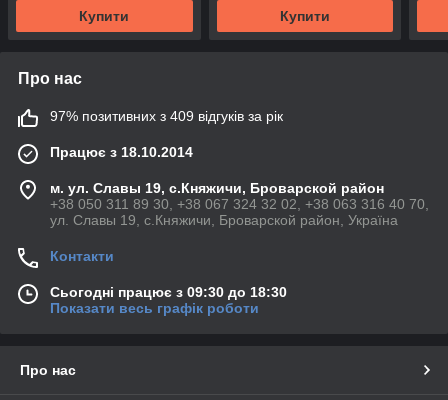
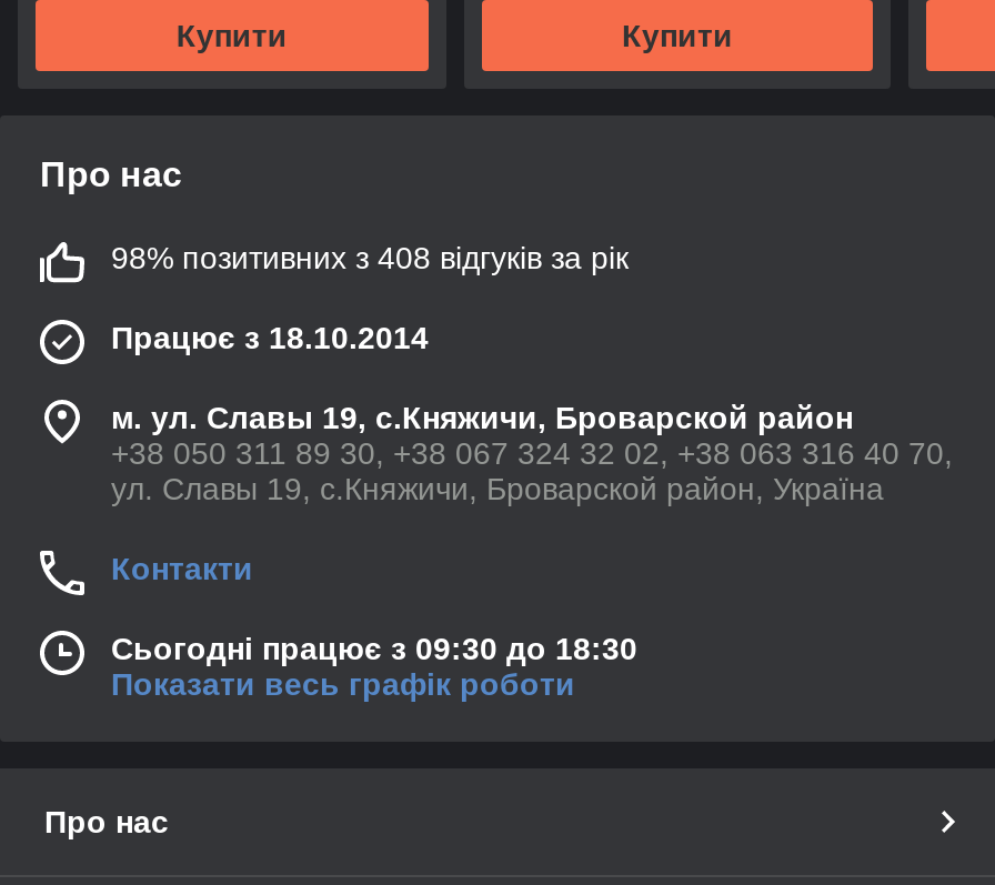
[50,108,283,124] 97% позитивних з 409 відгуків за рік -> [111,241,629,276] 98% позитивних з 408 відгуків за рік

